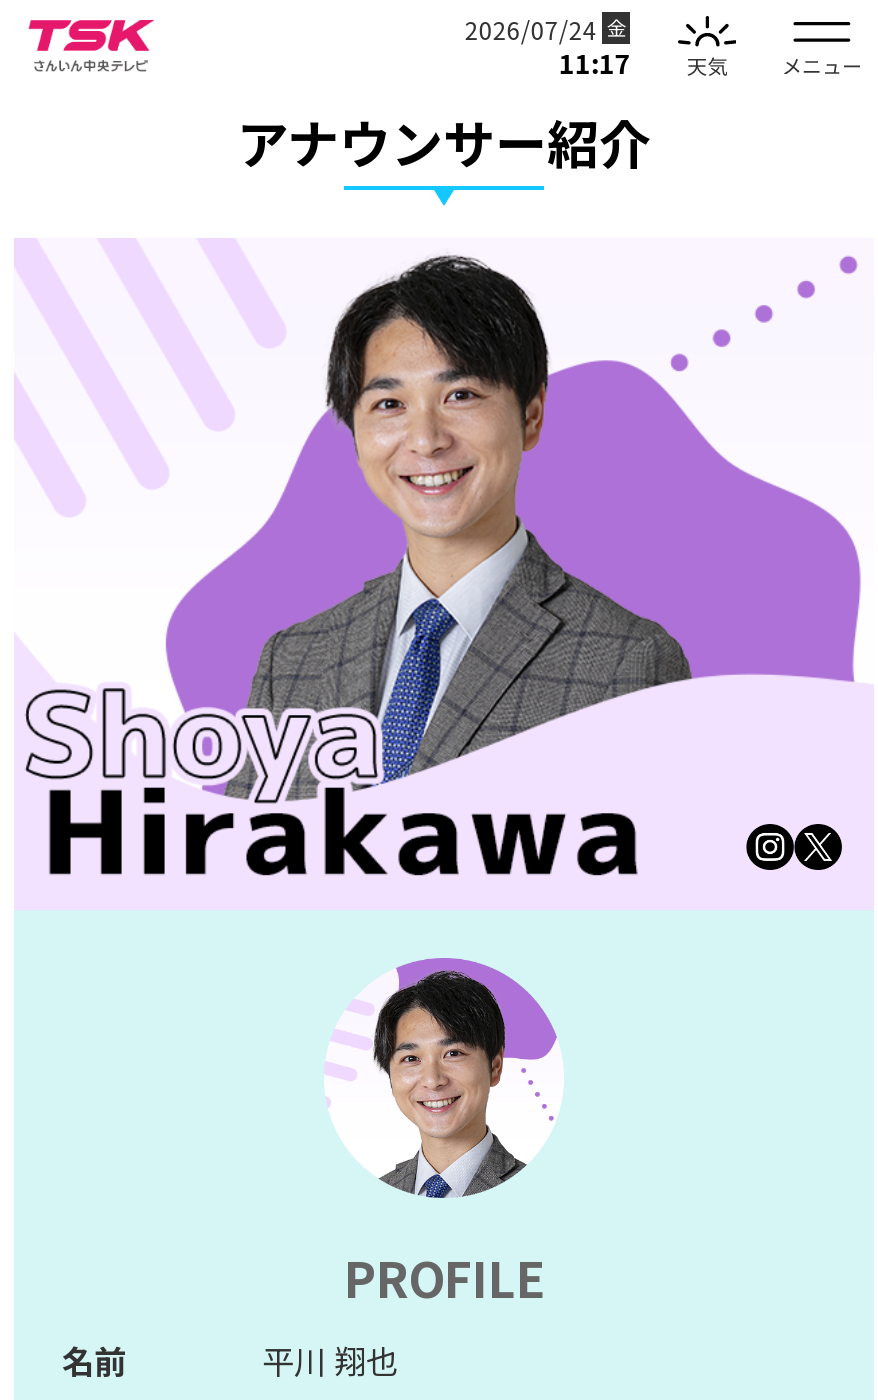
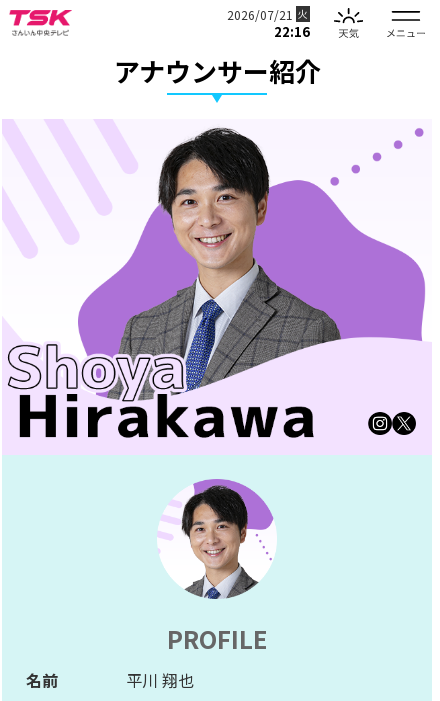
[465,11,631,81] 2026/07/24 金 | 11:17 -> [227,5,310,40] 2026/07/21 火 | 22:16

